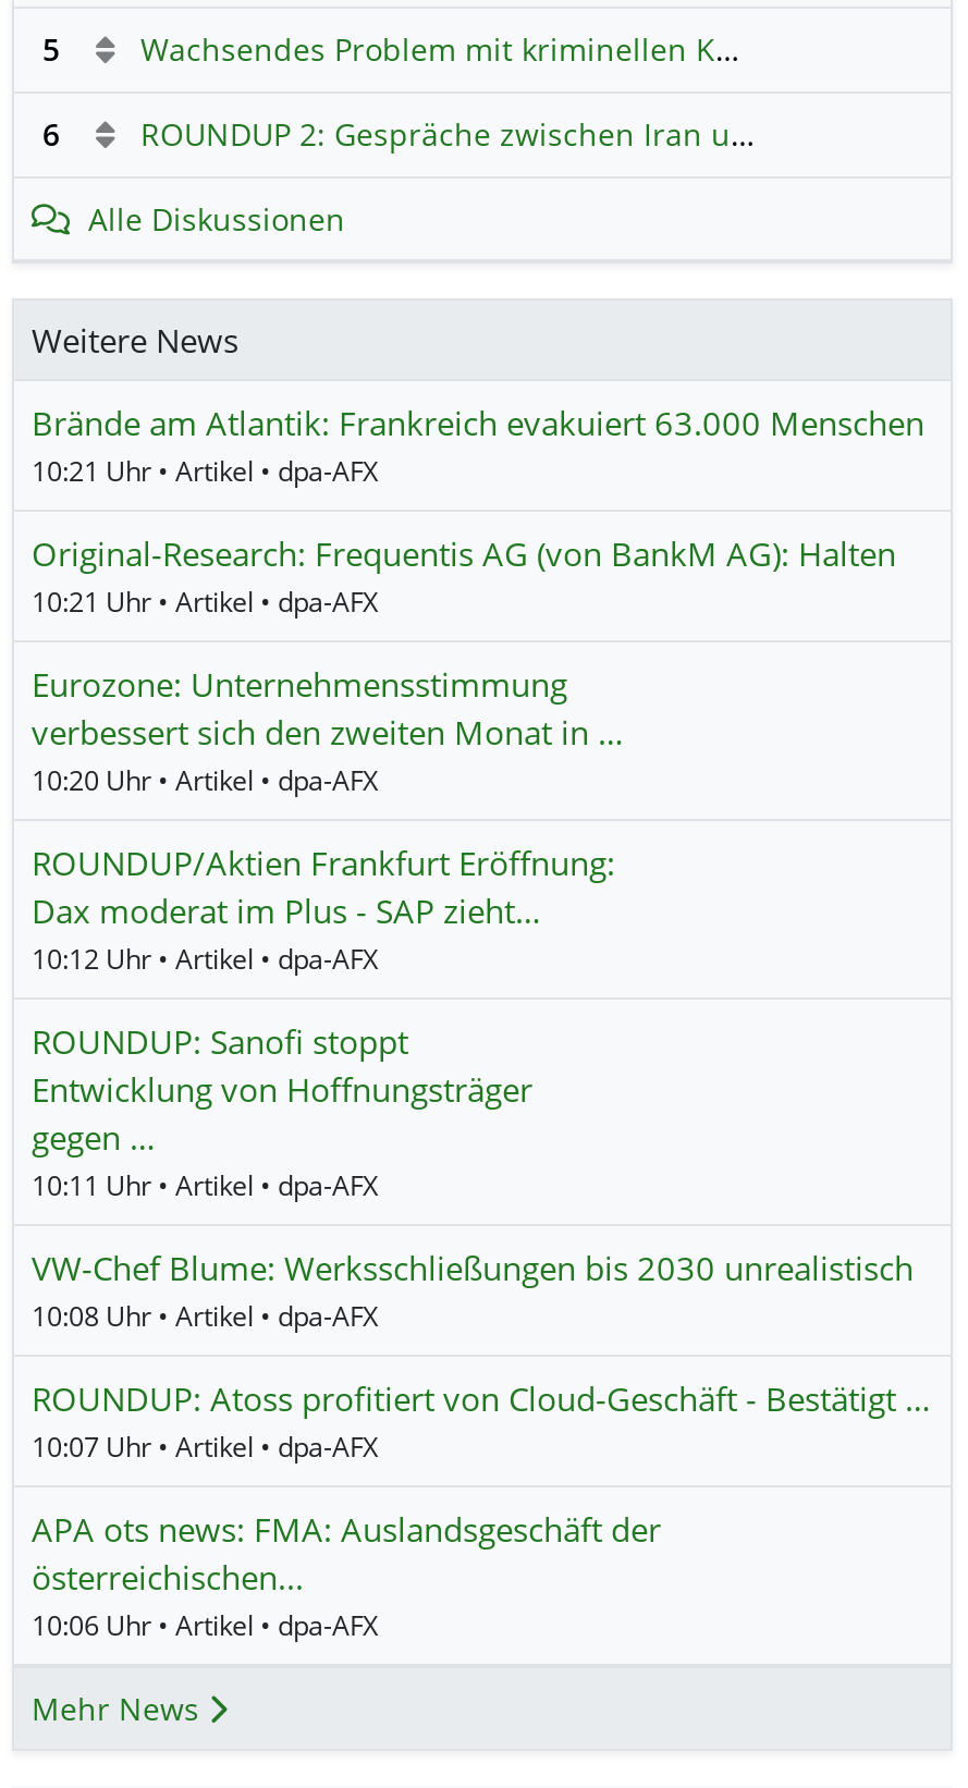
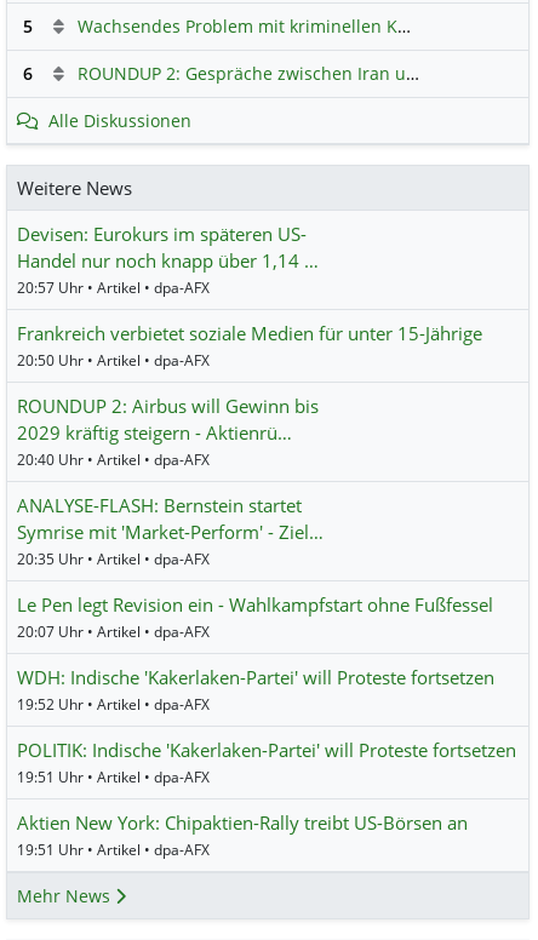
[32,400,924,490] Brände am Atlantik: Frankreich evakuiert 63.000 Menschen | 10:21 Uhr • Artikel • dpa-AFX -> [17,221,319,298] Devisen: Eurokurs im späteren US- | Handel nur noch knapp über 1,14 … | 20:57 Uhr • Artikel • dpa-AFX
[32,531,896,620] Original-Research: Frequentis AG (von BankM AG): Halten | 10:21 Uhr • Artikel • dpa-AFX -> [17,321,482,370] Frankreich verbietet soziale Medien für unter 15-Jährige | 20:50 Uhr • Artikel • dpa-AFX
[32,662,624,799] Eurozone: Unternehmensstimmung | verbessert sich den zweiten Monat in … | 10:20 Uhr • Artikel • dpa-AFX -> [17,393,319,470] ROUNDUP 2: Airbus will Gewinn bis | 2029 kräftig steigern - Aktienrü… | 20:40 Uhr • Artikel • dpa-AFX
[32,840,615,977] ROUNDUP/Aktien Frankfurt Eröffnung: | Dax moderat im Plus - SAP zieht… | 10:12 Uhr • Artikel • dpa-AFX -> [17,493,324,569] ANALYSE-FLASH: Bernstein startet | Symrise mit 'Market-Perform' - Ziel… | 20:35 Uhr • Artikel • dpa-AFX
[32,1019,532,1204] ROUNDUP: Sanofi stoppt | Entwicklung von Hoffnungsträger | gegen … | 10:11 Uhr • Artikel • dpa-AFX -> [17,592,493,642] Le Pen legt Revision ein - Wahlkampfstart ohne Fußfessel | 20:07 Uhr • Artikel • dpa-AFX
[32,1245,914,1335] VW-Chef Blume: Werksschließungen bis 2030 unrealistisch | 10:08 Uhr • Artikel • dpa-AFX -> [17,665,494,714] WDH: Indische 'Kakerlaken-Partei' will Proteste fortsetzen | 19:52 Uhr • Artikel • dpa-AFX
[32,1376,931,1465] ROUNDUP: Atoss profitiert von Cloud-Geschäft - Bestätigt … | 10:07 Uhr • Artikel • dpa-AFX -> [17,737,516,787] POLITIK: Indische 'Kakerlaken-Partei' will Proteste fortsetzen | 19:51 Uhr • Artikel • dpa-AFX
[32,1507,661,1644] APA ots news: FMA: Auslandsgeschäft der | österreichischen... | 10:06 Uhr • Artikel • dpa-AFX -> [17,810,468,860] Aktien New York: Chipaktien-Rally treibt US-Börsen an | 19:51 Uhr • Artikel • dpa-AFX

